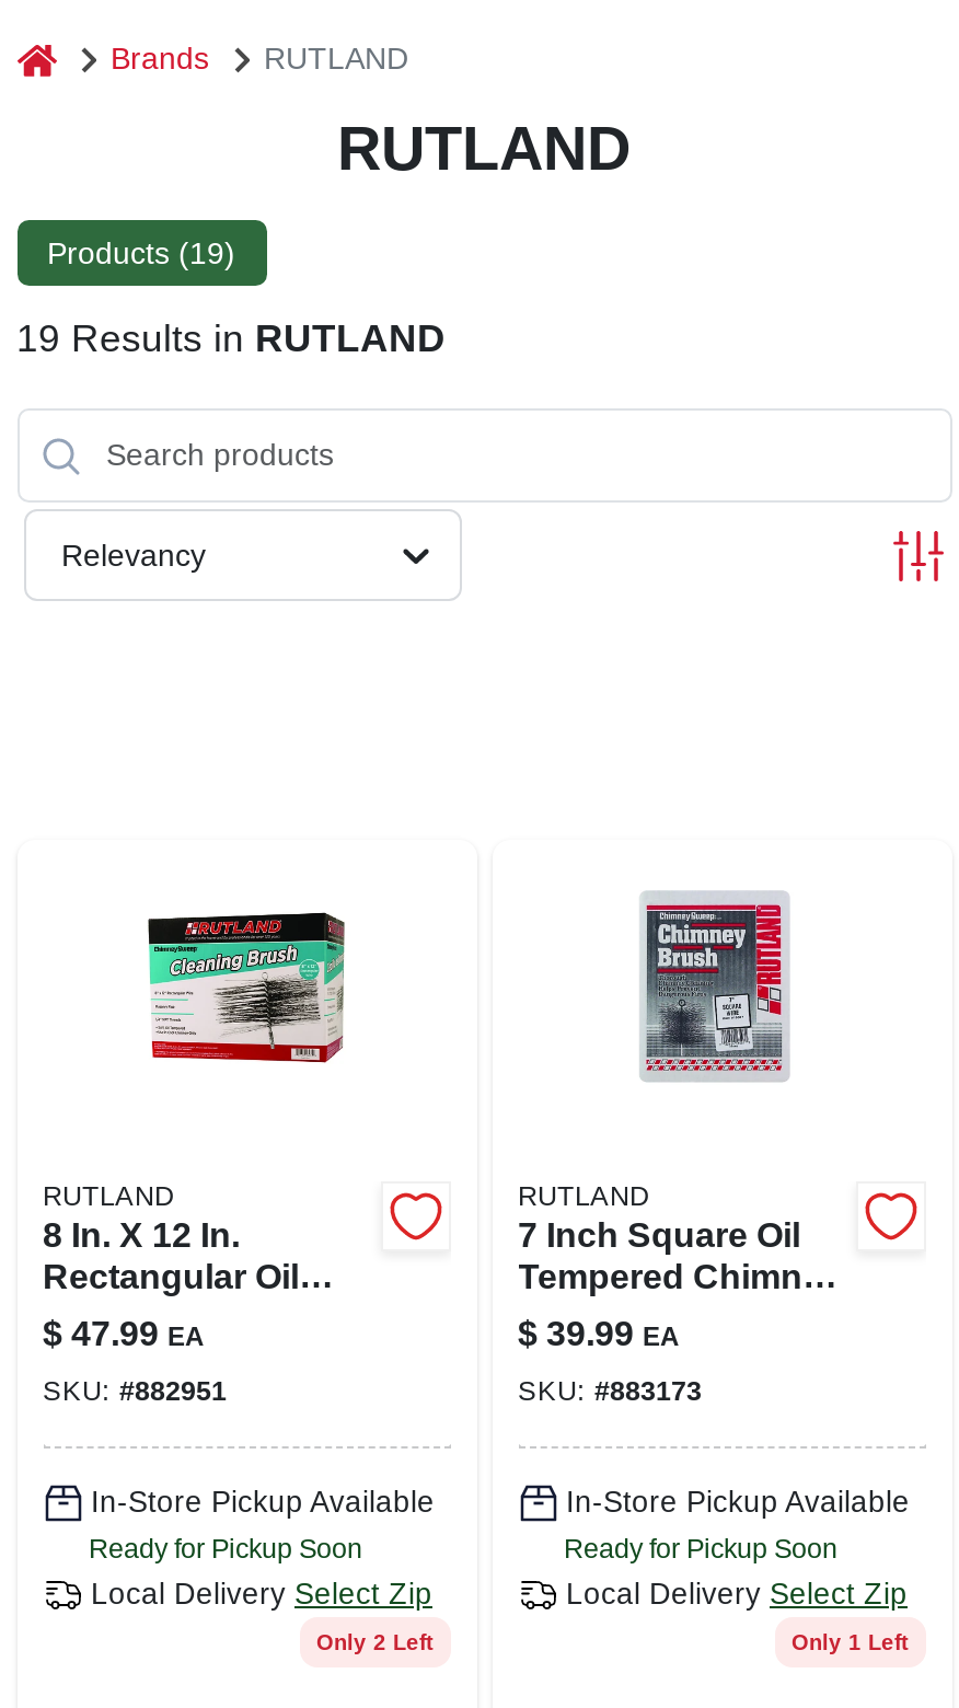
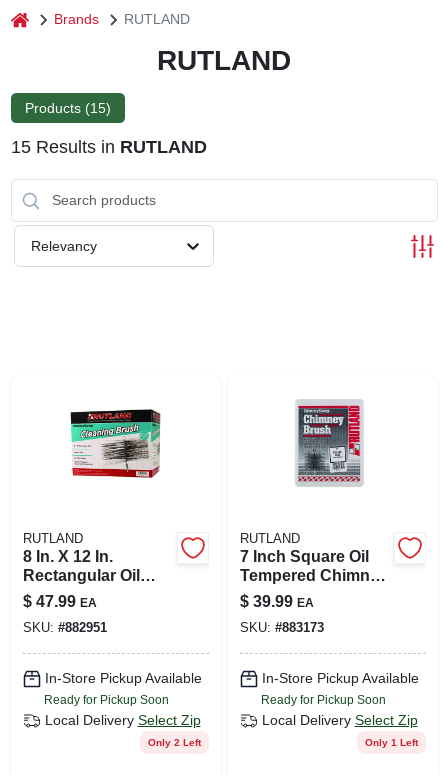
[47,235,235,270] Products (19) -> [24,100,110,116] Products (15)
[16,315,446,359] 19 Results in RUTLAND -> [10,136,206,156] 15 Results in RUTLAND

